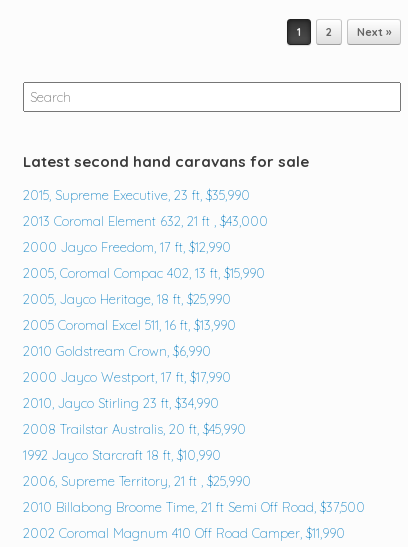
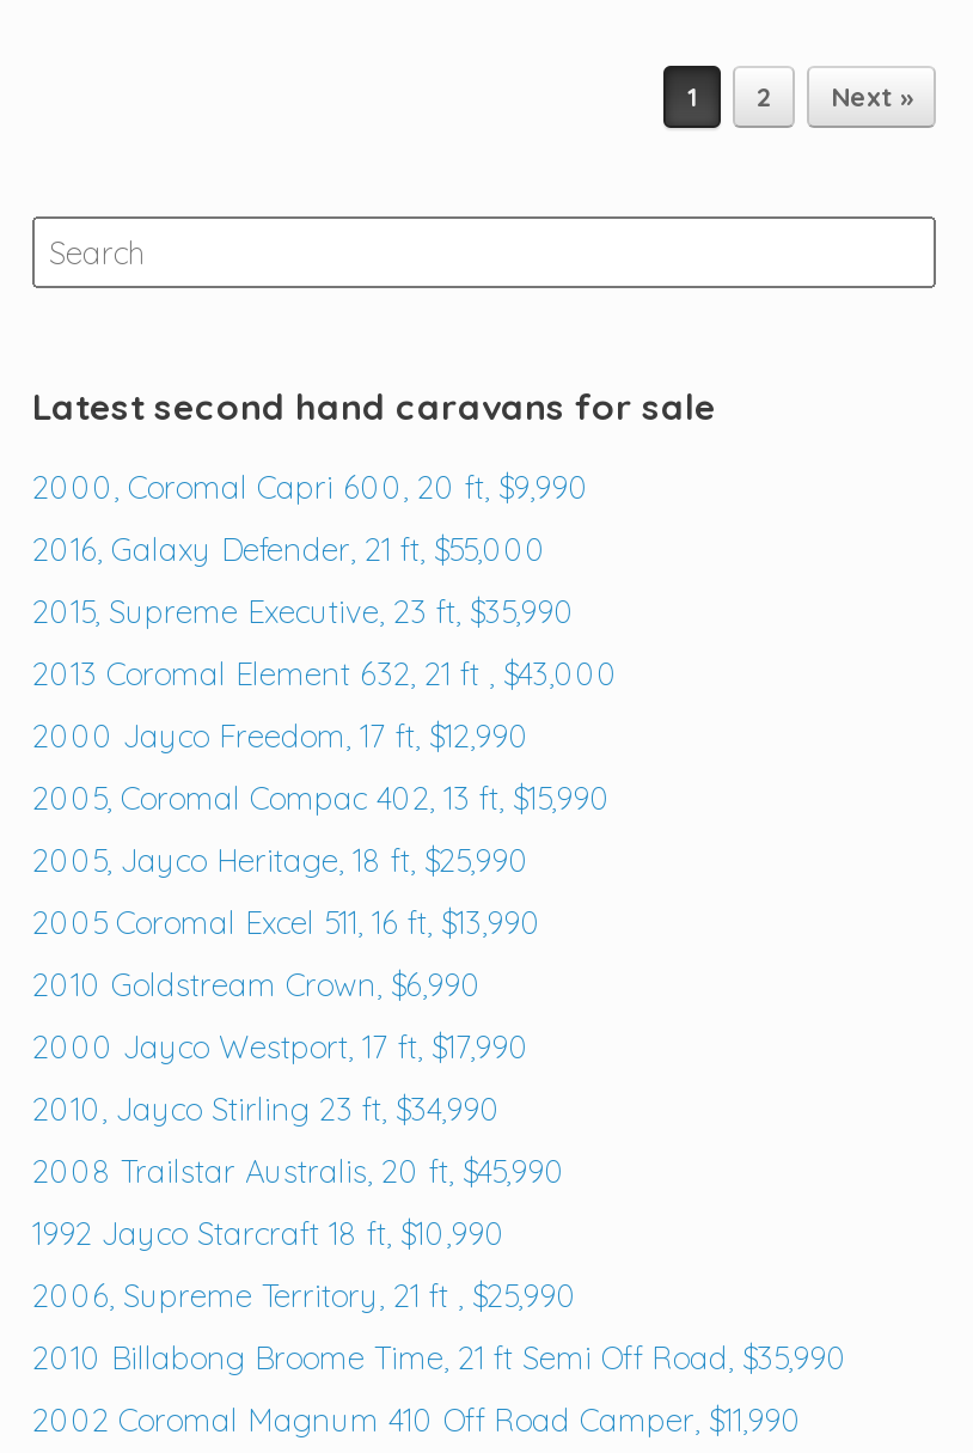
none -> [32,468,589,568] 2000, Coromal Capri 600, 20 ft, $9,990 | 2016, Galaxy Defender, 21 ft, $55,000
[23,499,365,515] 2010 Billabong Broome Time, 21 ft Semi Off Road, $37,500 -> [32,1338,847,1376] 2010 Billabong Broome Time, 21 ft Semi Off Road, $35,990

